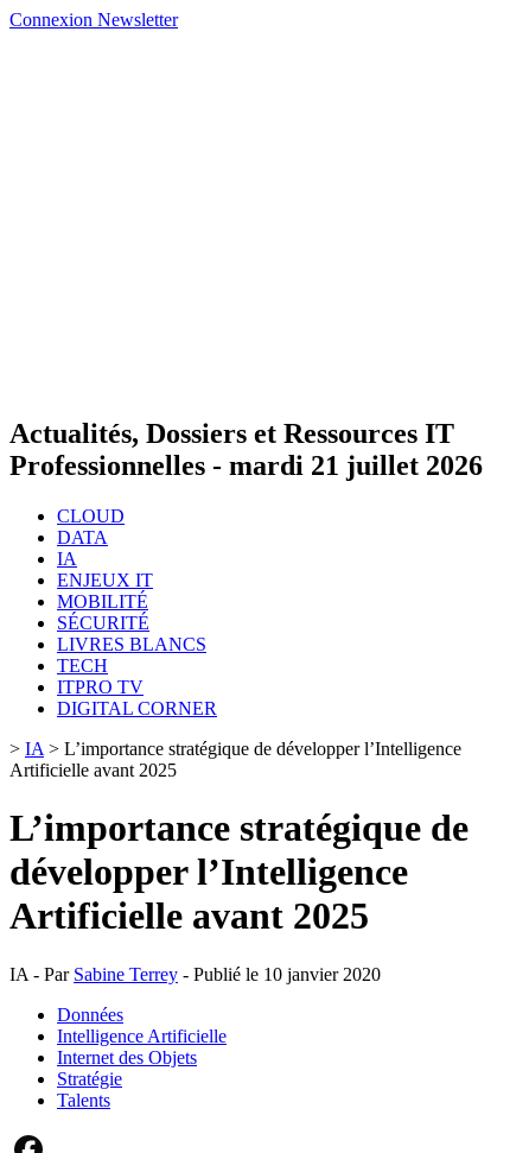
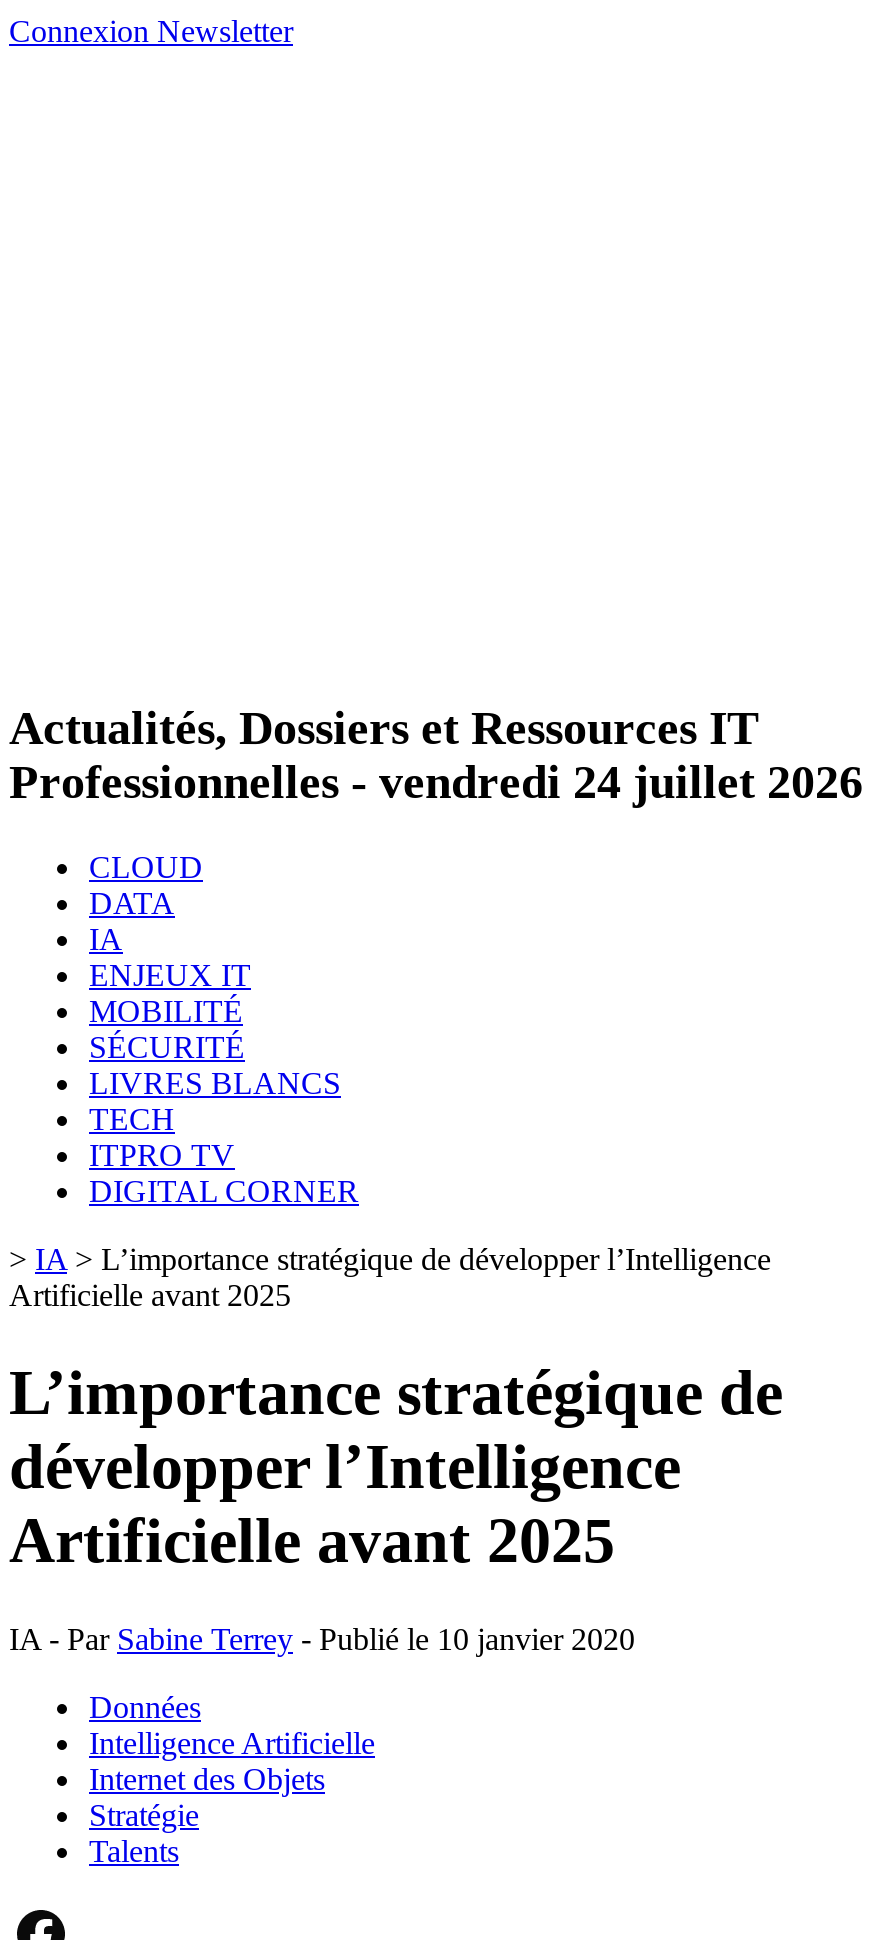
[9,450,483,481] Professionnelles - mardi 21 juillet 2026 -> [9,756,863,808] Professionnelles - vendredi 24 juillet 2026

